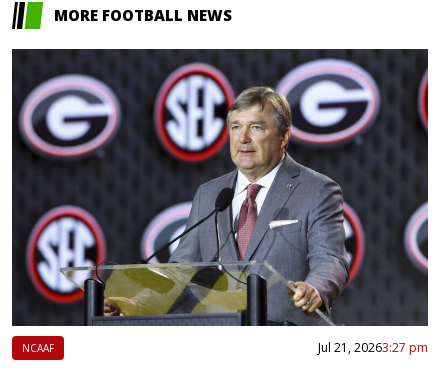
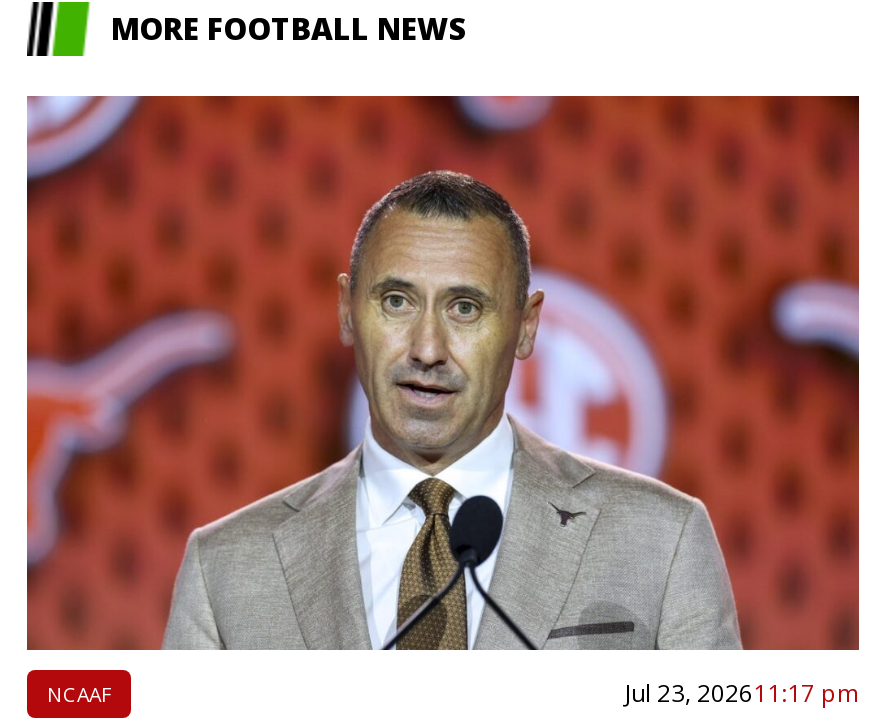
[11,48,429,356] [image] | Jul 21, 20263:27 pm -> [25,94,861,711] [image] | Jul 23, 202611:17 pm

